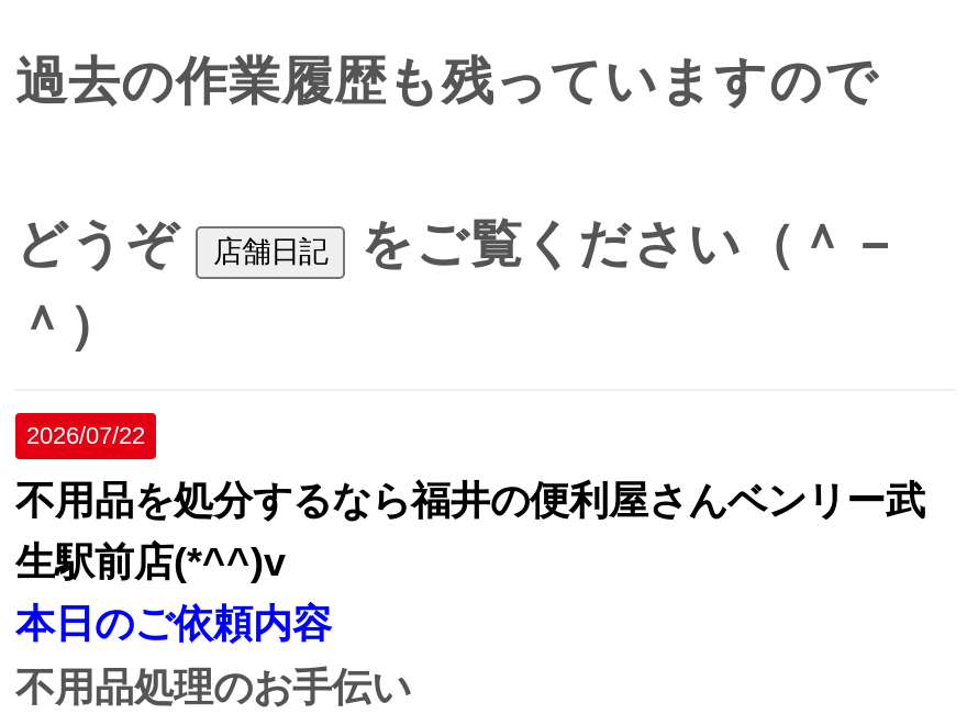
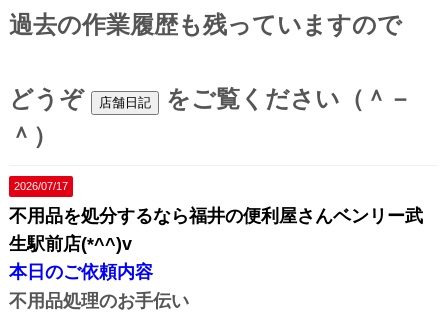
[26,422,145,449] 2026/07/22 -> [14,180,68,192] 2026/07/17

